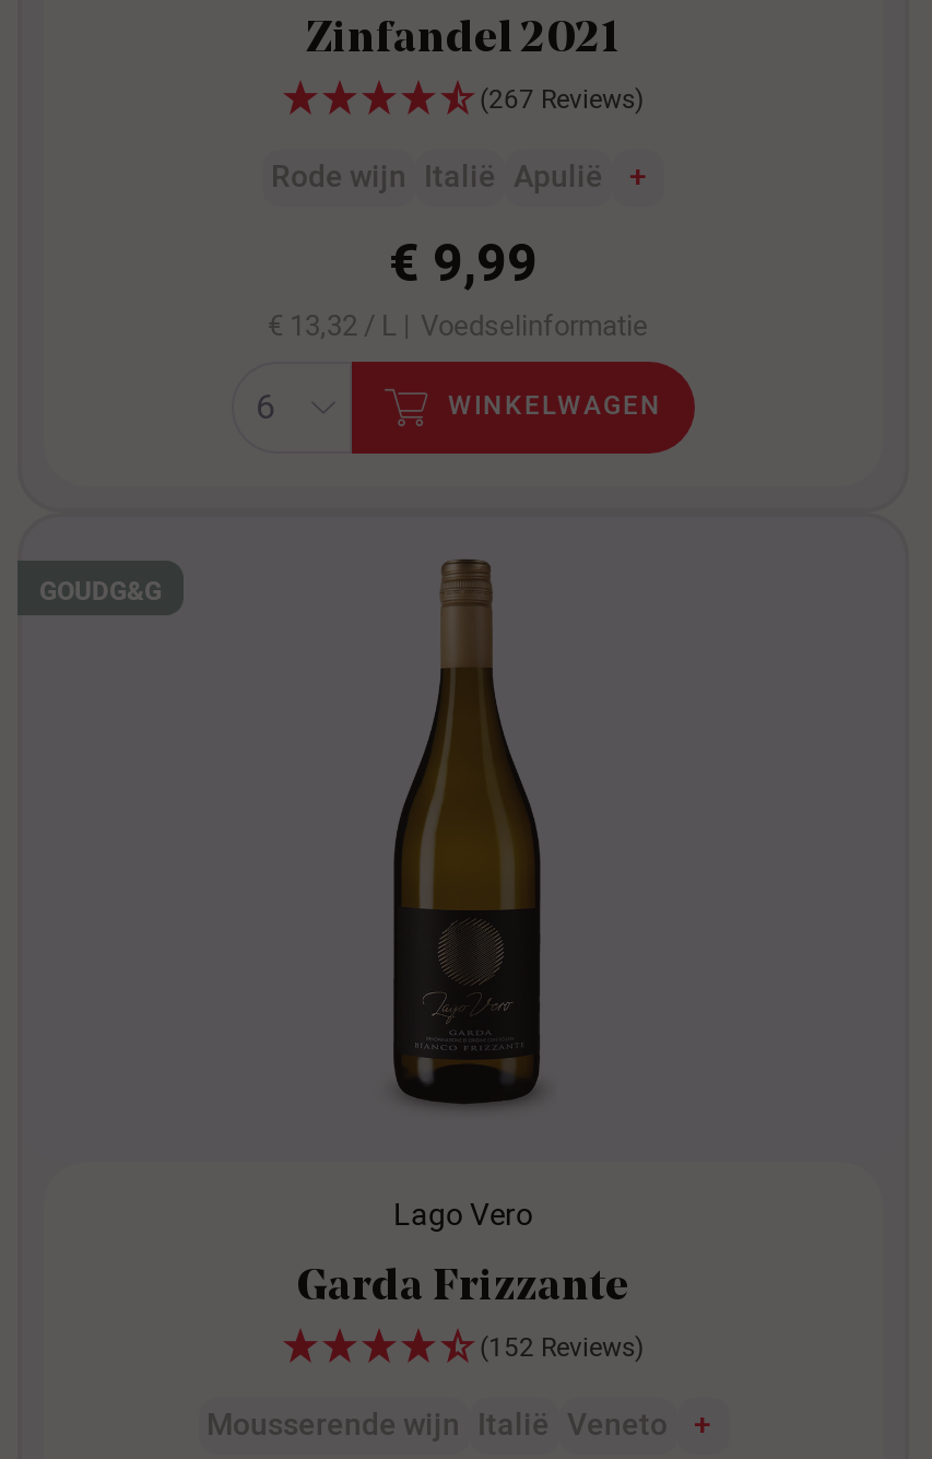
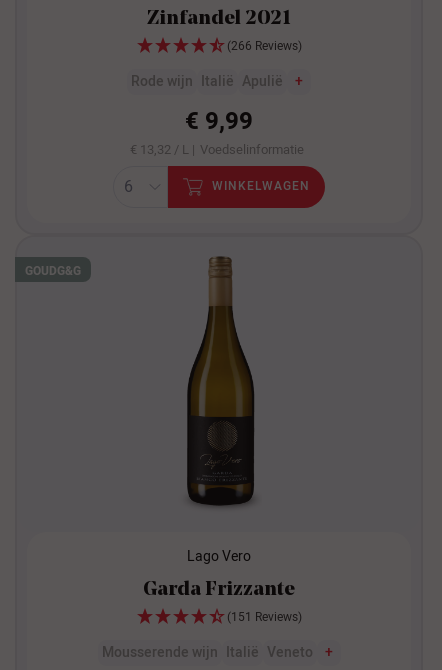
[480,80,644,119] (267 Reviews) -> [226,37,301,55] (266 Reviews)
[480,1328,644,1367] (152 Reviews) -> [226,608,301,626] (151 Reviews)

